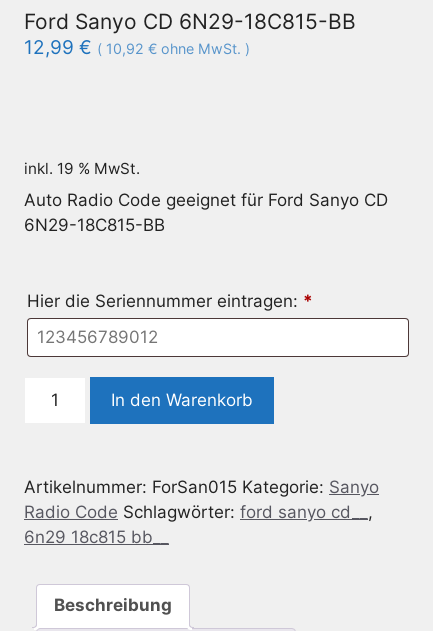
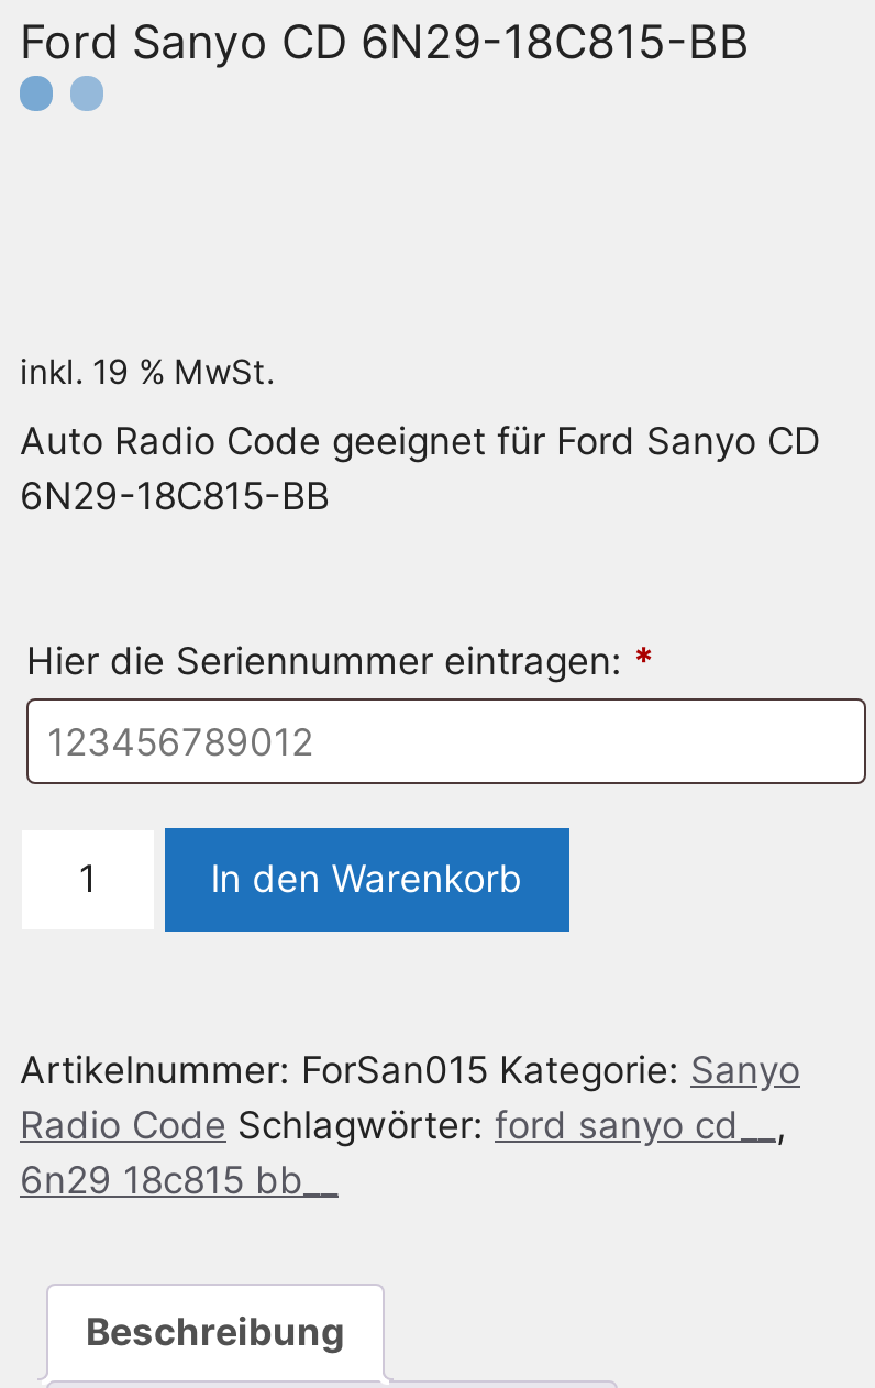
[24,36,250,59] 12,99 € (10,92 €ohne MwSt. ) -> none

